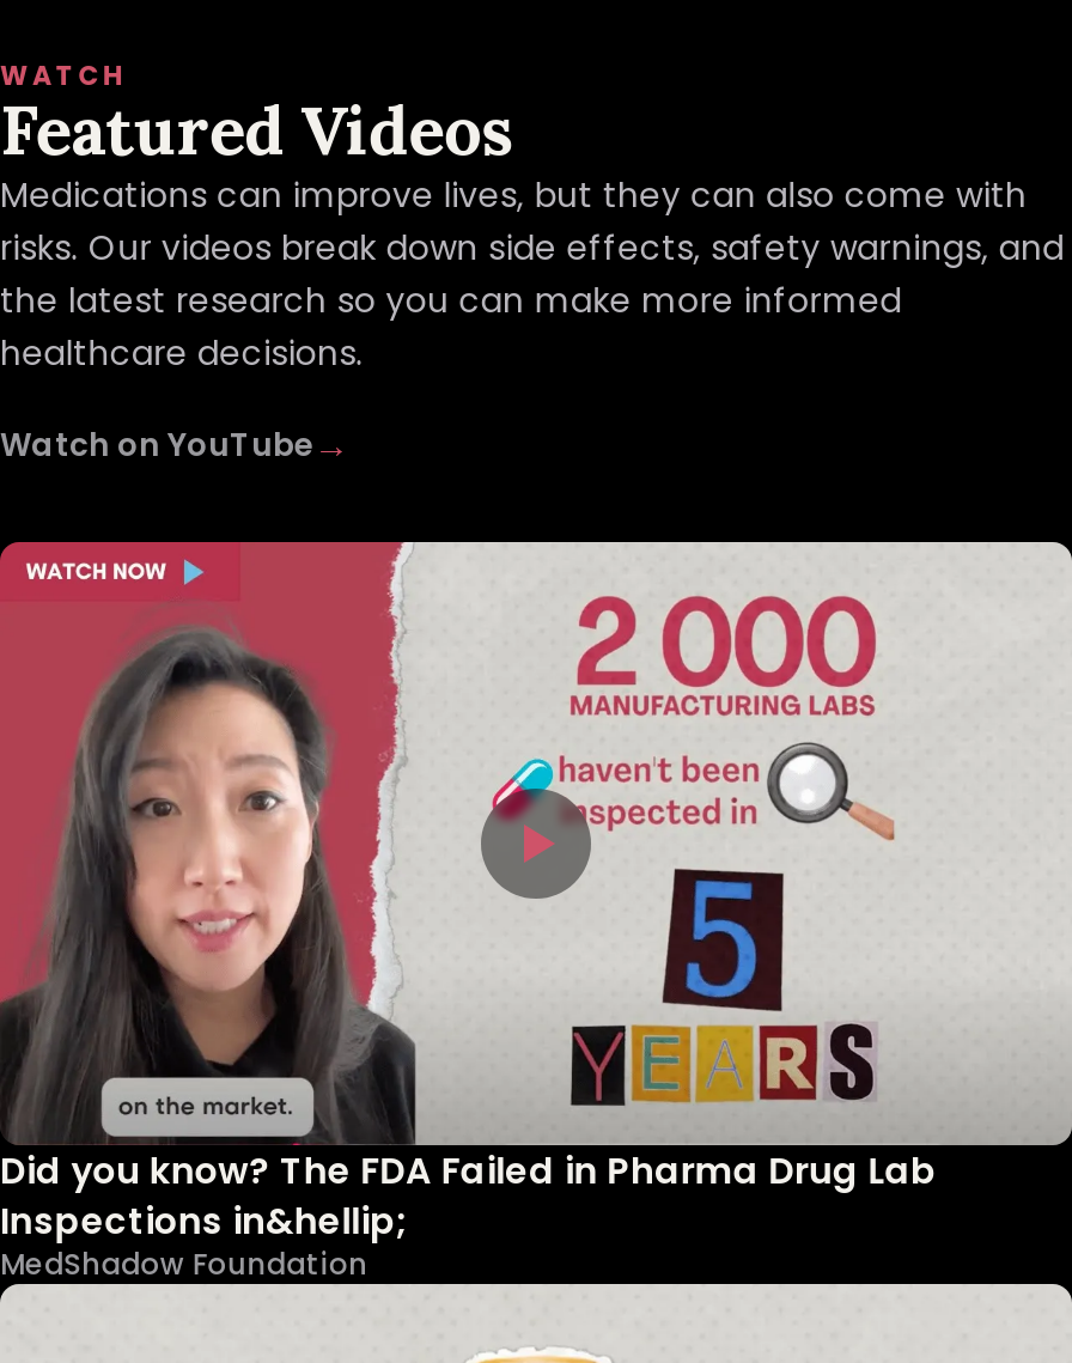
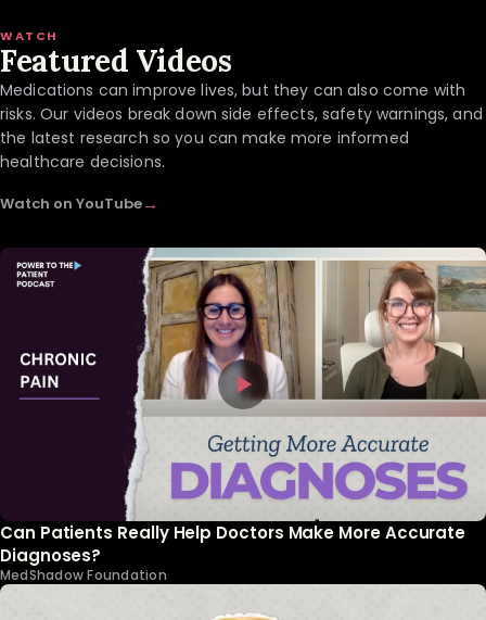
[0,540,1065,1245] [image] | Did you know? The FDA Failed in Pharma Drug Lab | Inspections in&hellip; -> [0,246,483,566] [image] | Can Patients Really Help Doctors Make More Accurate | Diagnoses?

